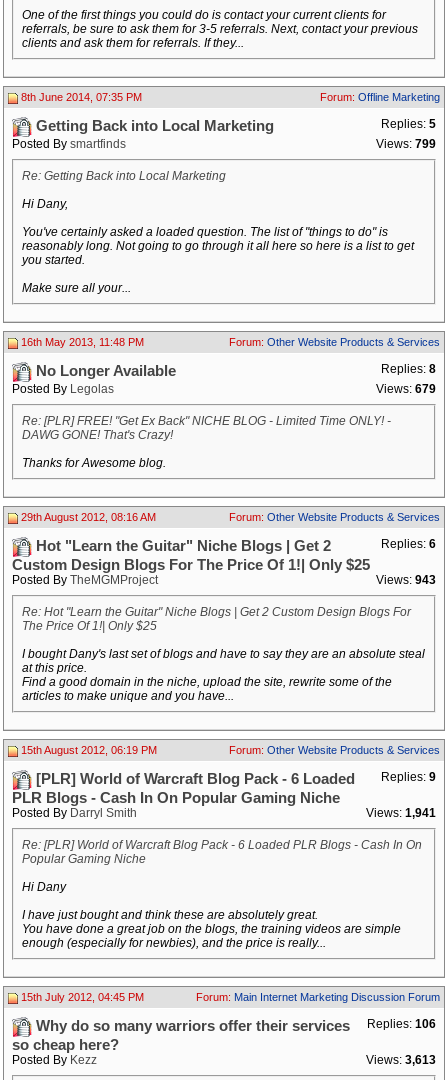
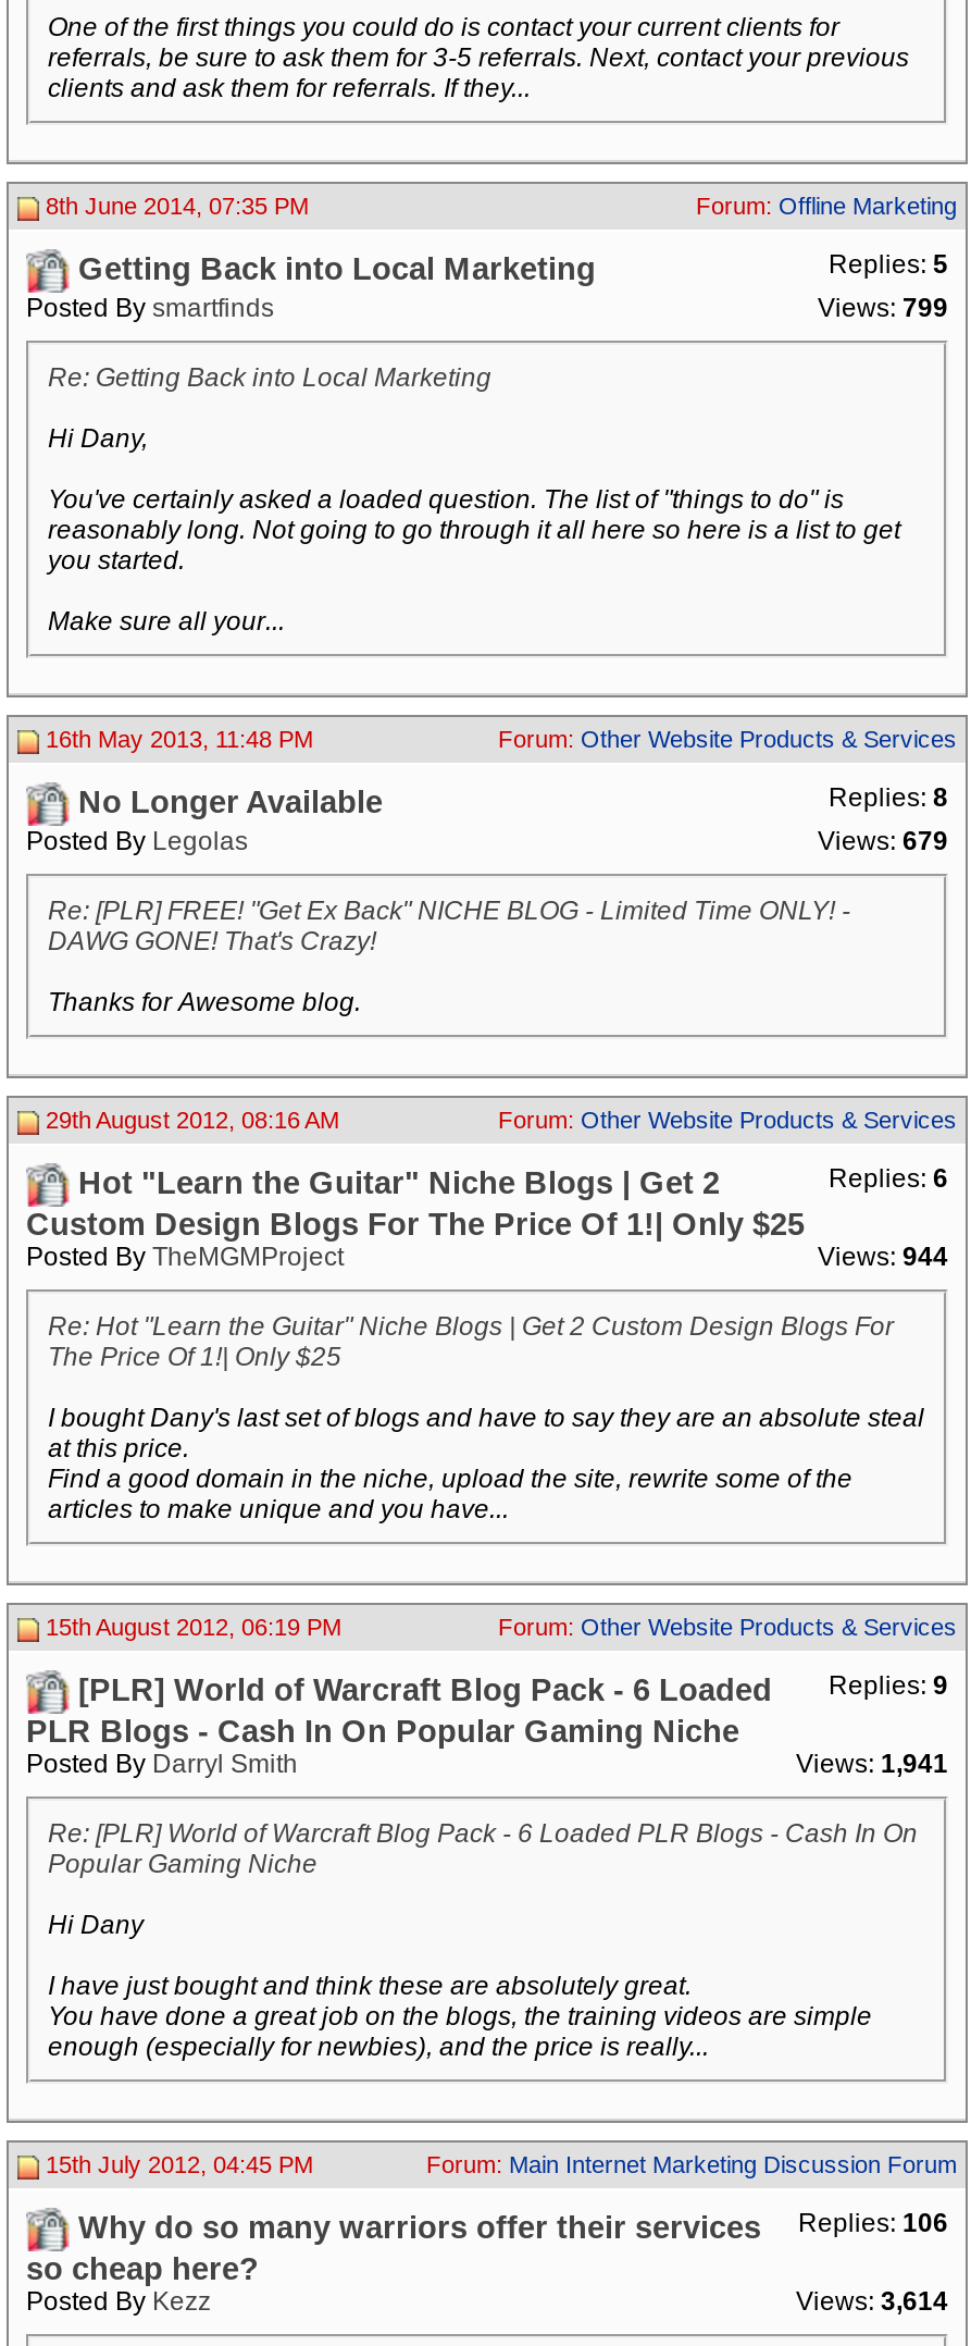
[376,573,436,587] Views: 943 -> [818,1242,948,1272] Views: 944
[366,1053,436,1067] Views: 3,613 -> [796,2286,948,2317] Views: 3,614

